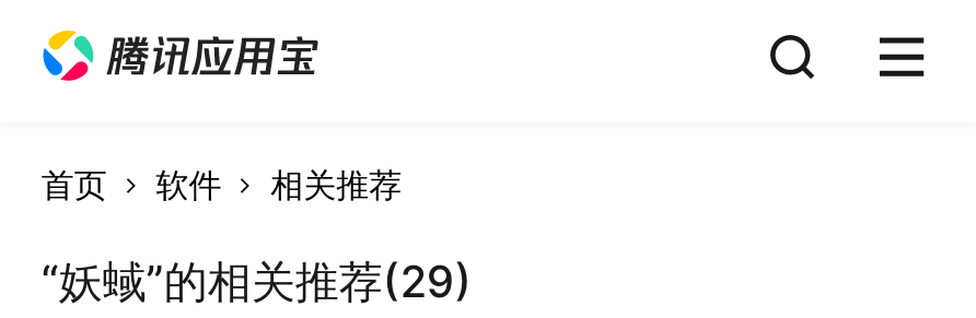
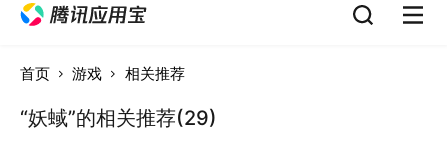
[156,165,222,205] 软件 -> [72,65,102,83] 游戏

